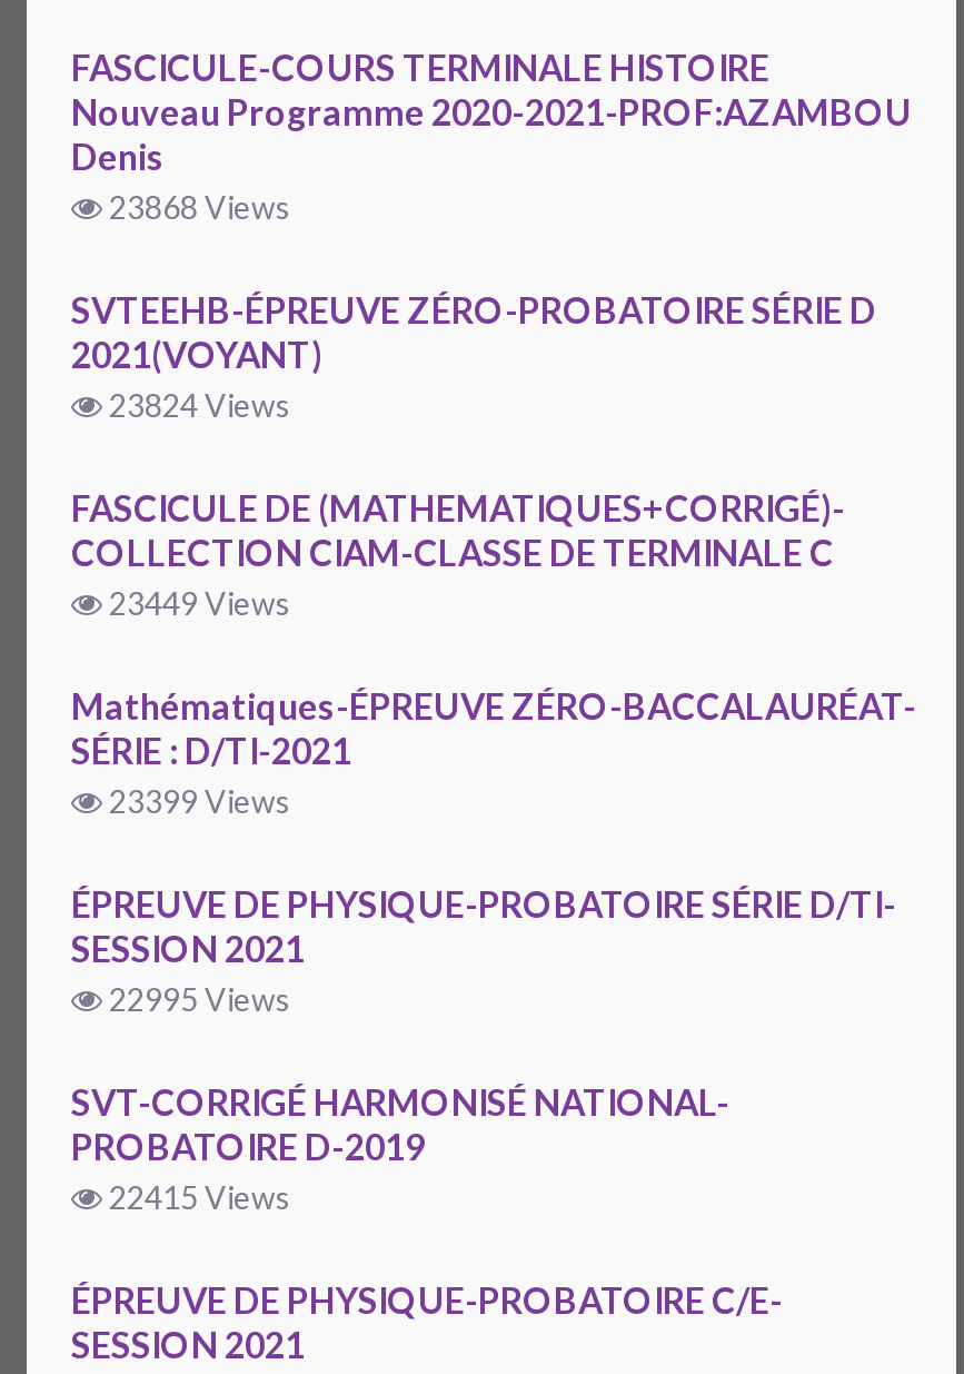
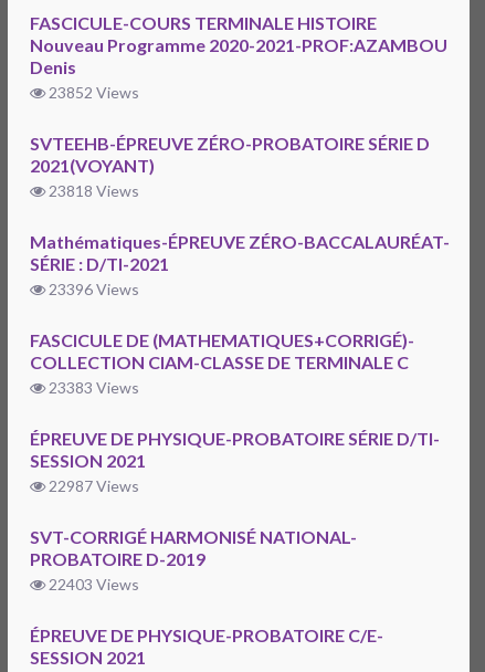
[102,189,291,227] 23868 Views -> [45,83,139,102] 23852 Views
[102,387,291,623] 23824 Views | 23449 Views -> [45,182,139,200] 23818 Views
moved [71,487,845,574] -> [30,330,414,373]: FASCICULE DE (MATHEMATIQUES+CORRIGÉ)- | COLLECTION CIAM-CLASSE DE TERMINALE C
moved [71,685,916,772] -> [30,231,450,275]: Mathématiques-ÉPREUVE ZÉRO-BACCALAURÉAT- | SÉRIE : D/TI-2021
[102,783,291,821] 23399 Views -> [45,280,139,397] 23396 Views | 23383 Views
[102,981,291,1019] 22995 Views -> [45,477,139,496] 22987 Views
[102,1179,291,1217] 22415 Views -> [45,575,139,594] 22403 Views

